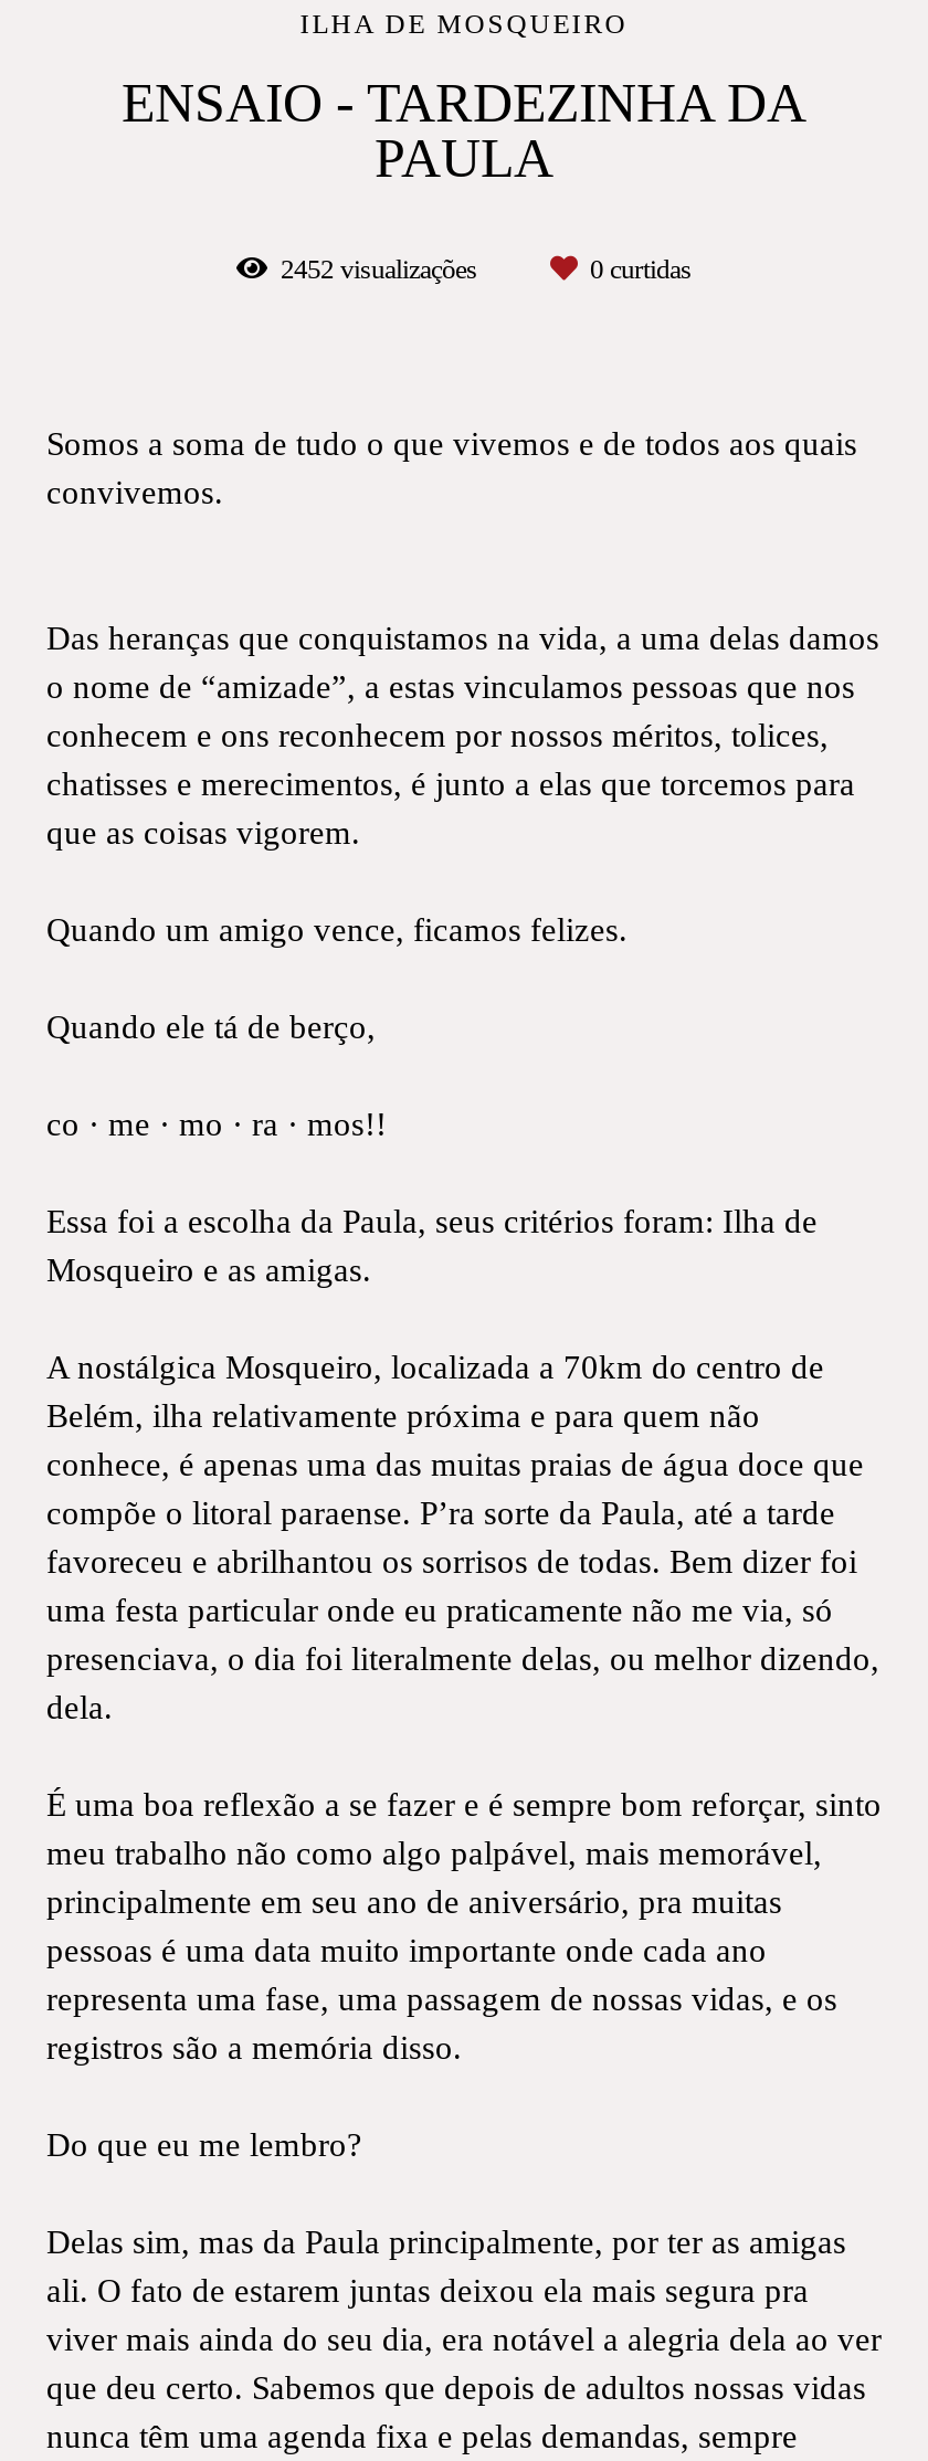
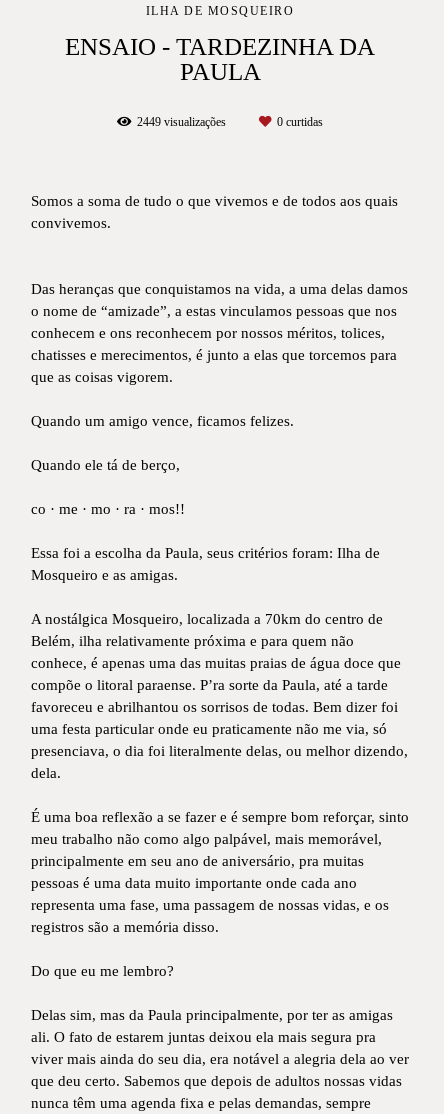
[281,254,484,285] 2452 visualizações -> [137,115,229,129] 2449 visualizações

